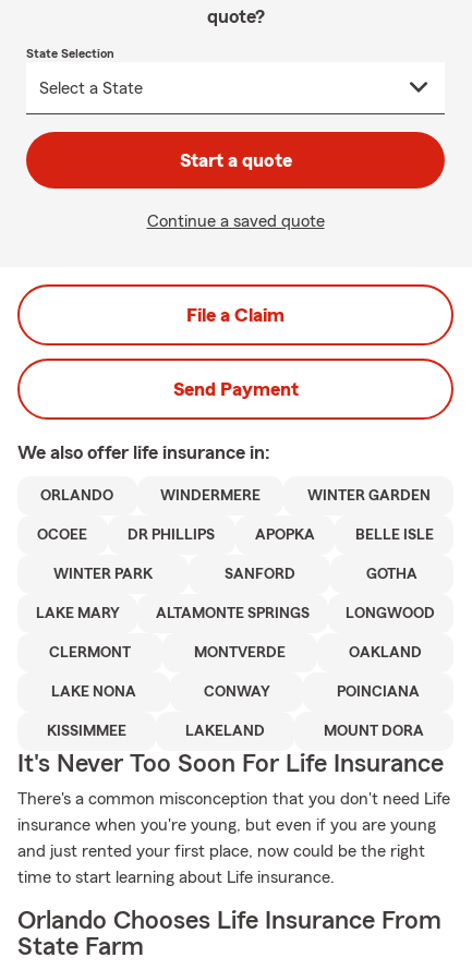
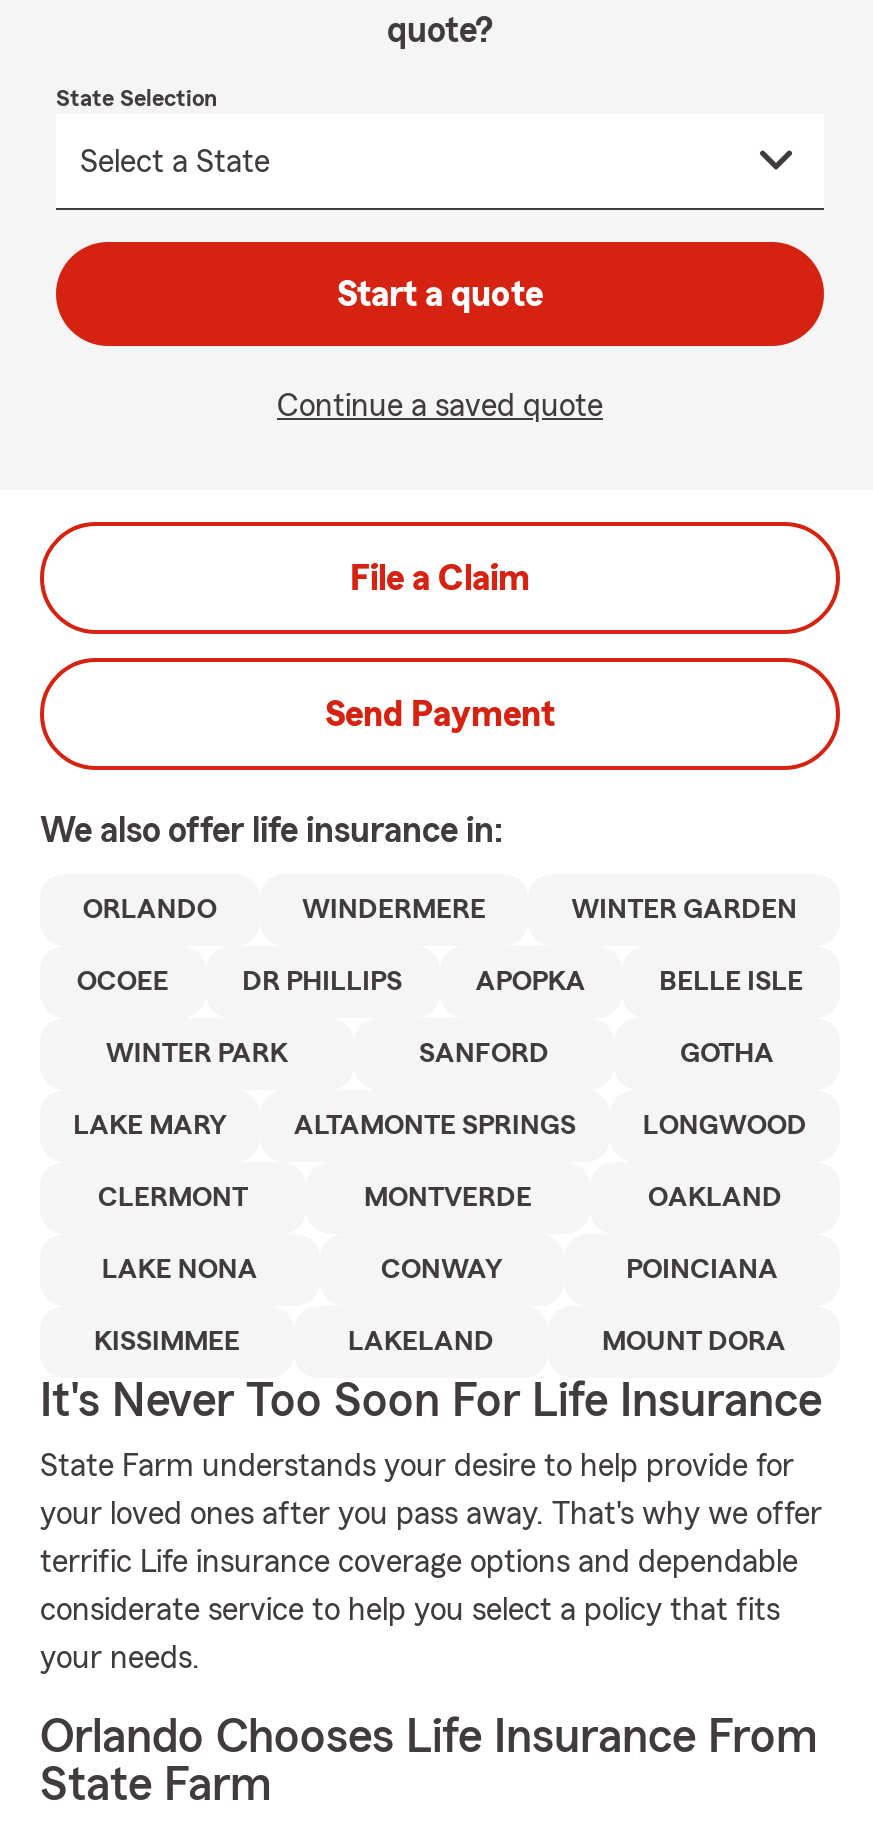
[17,790,450,886] There's a common misconception that you don't need Life | insurance when you're young, but even if you are young | and just rented your first place, now could be the right | time to start learning about Life insurance. -> [40,1450,822,1674] State Farm understands your desire to help provide for | your loved ones after you pass away. That's why we offer | terrific Life insurance coverage options and dependable | considerate service to help you select a policy that fits | your needs.

